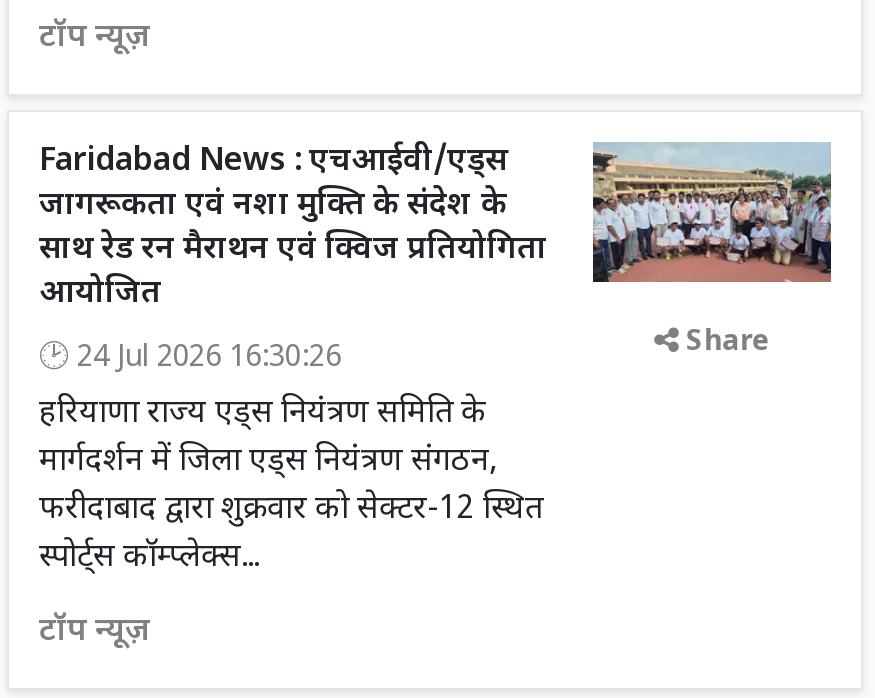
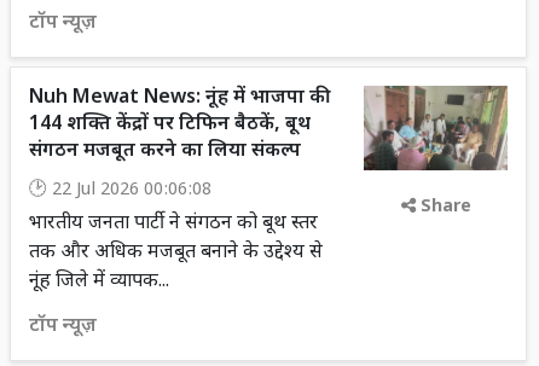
[39,142,833,316] [image] | Faridabad News : एचआईवी/एड्स | जागरूकता एवं नशा मुक्ति के संदेश के | साथ रेड रन मैराथन एवं क्विज प्रतियोगिता | आयोजित -> [29,85,509,172] [image] | Nuh Mewat News: नूंह में भाजपा की | 144 शक्ति केंद्रों पर टिफिन बैठकें, बूथ | संगठन मजबूत करने का लिया संकल्प
[39,340,543,580] 24 Jul 2026 16:30:26 | हरियाणा राज्य एड्स नियंत्रण समिति के | मार्गदर्शन में जिला एड्स नियंत्रण संगठन, | फरीदाबाद द्वारा शुक्रवार को सेक्टर-12 स्थित | स्पोर्ट्स कॉम्प्लेक्स... -> [29,179,323,295] 22 Jul 2026 00:06:08 | भारतीय जनता पार्टी ने संगठन को बूथ स्तर | तक और अधिक मजबूत बनाने के उद्देश्य से | नूंह जिले में व्यापक...

